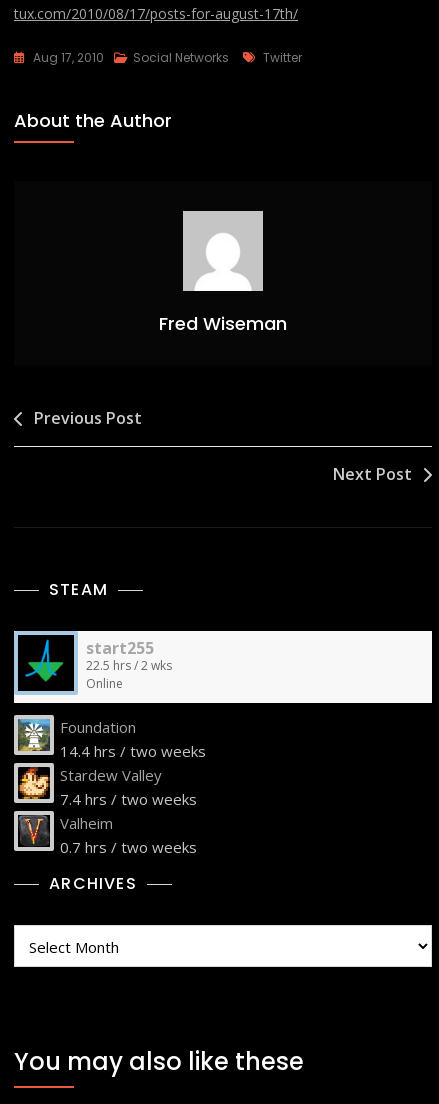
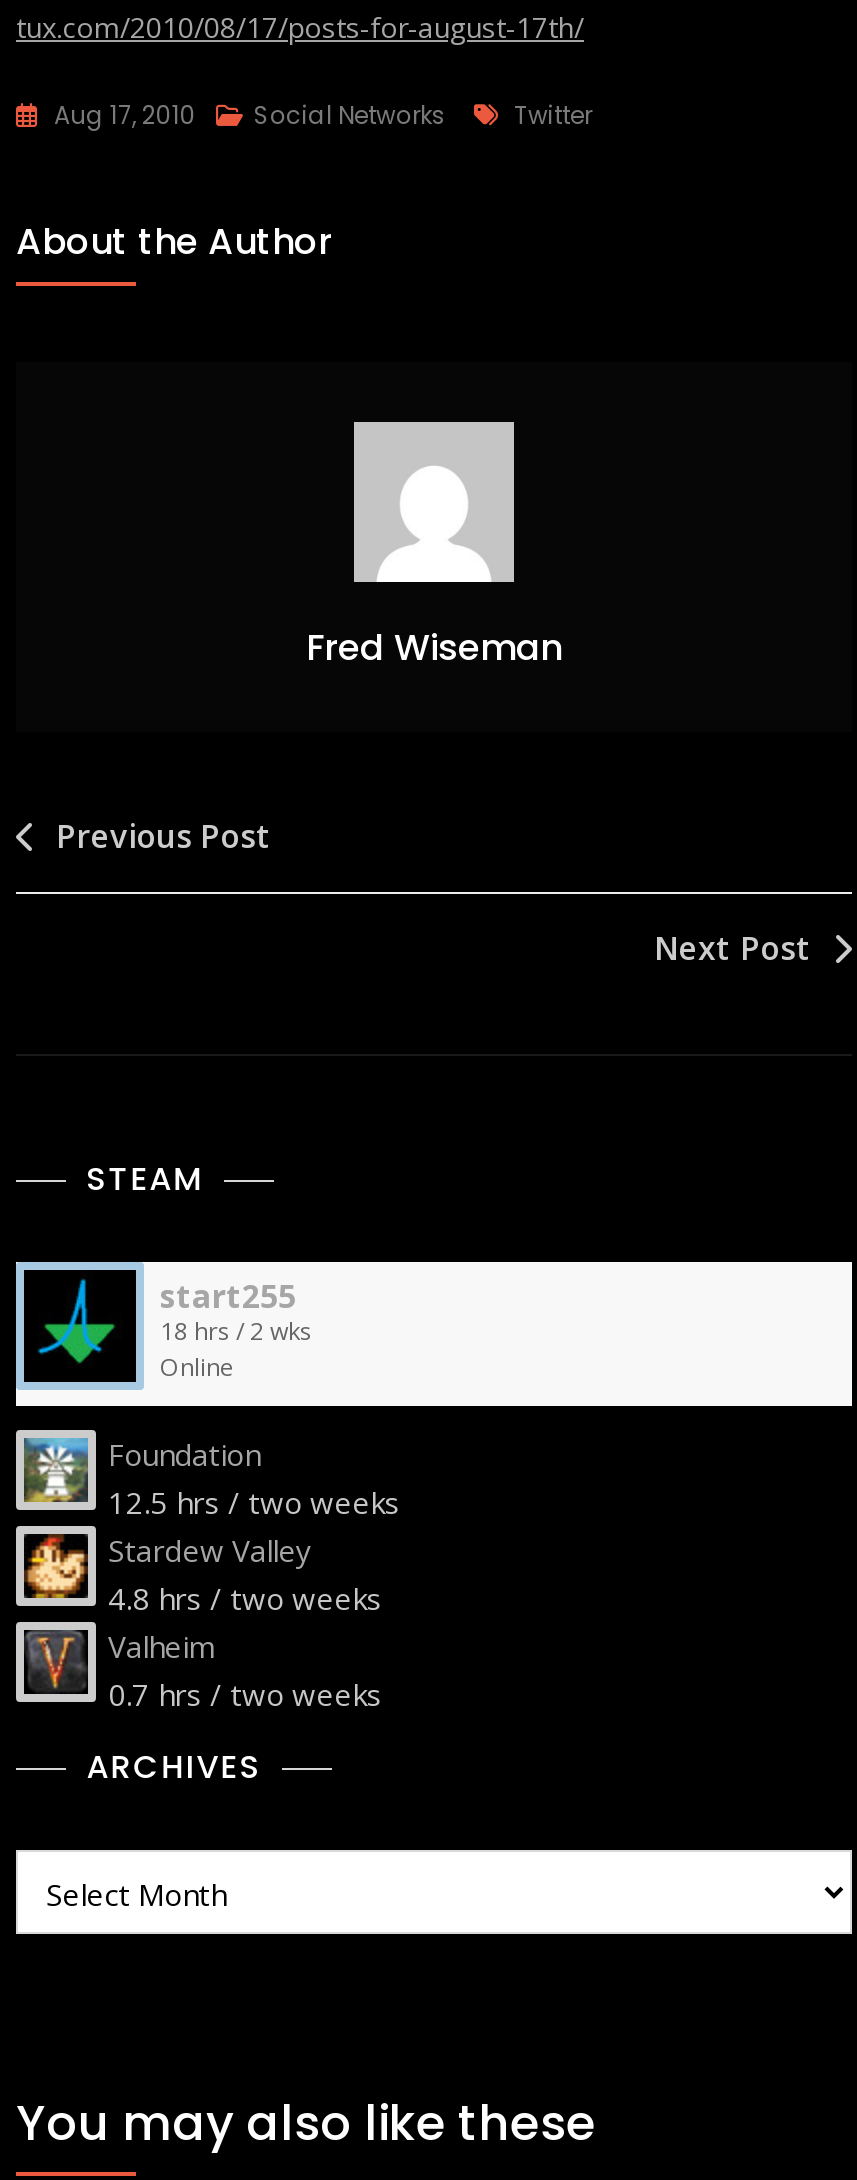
[86,657,172,674] 22.5 hrs / 2 wks -> [160,1314,312,1348] 18 hrs / 2 wks
[60,741,206,761] 14.4 hrs / two weeks -> [108,1482,400,1522] 12.5 hrs / two weeks
[60,789,197,809] 7.4 hrs / two weeks -> [108,1578,382,1618] 4.8 hrs / two weeks

